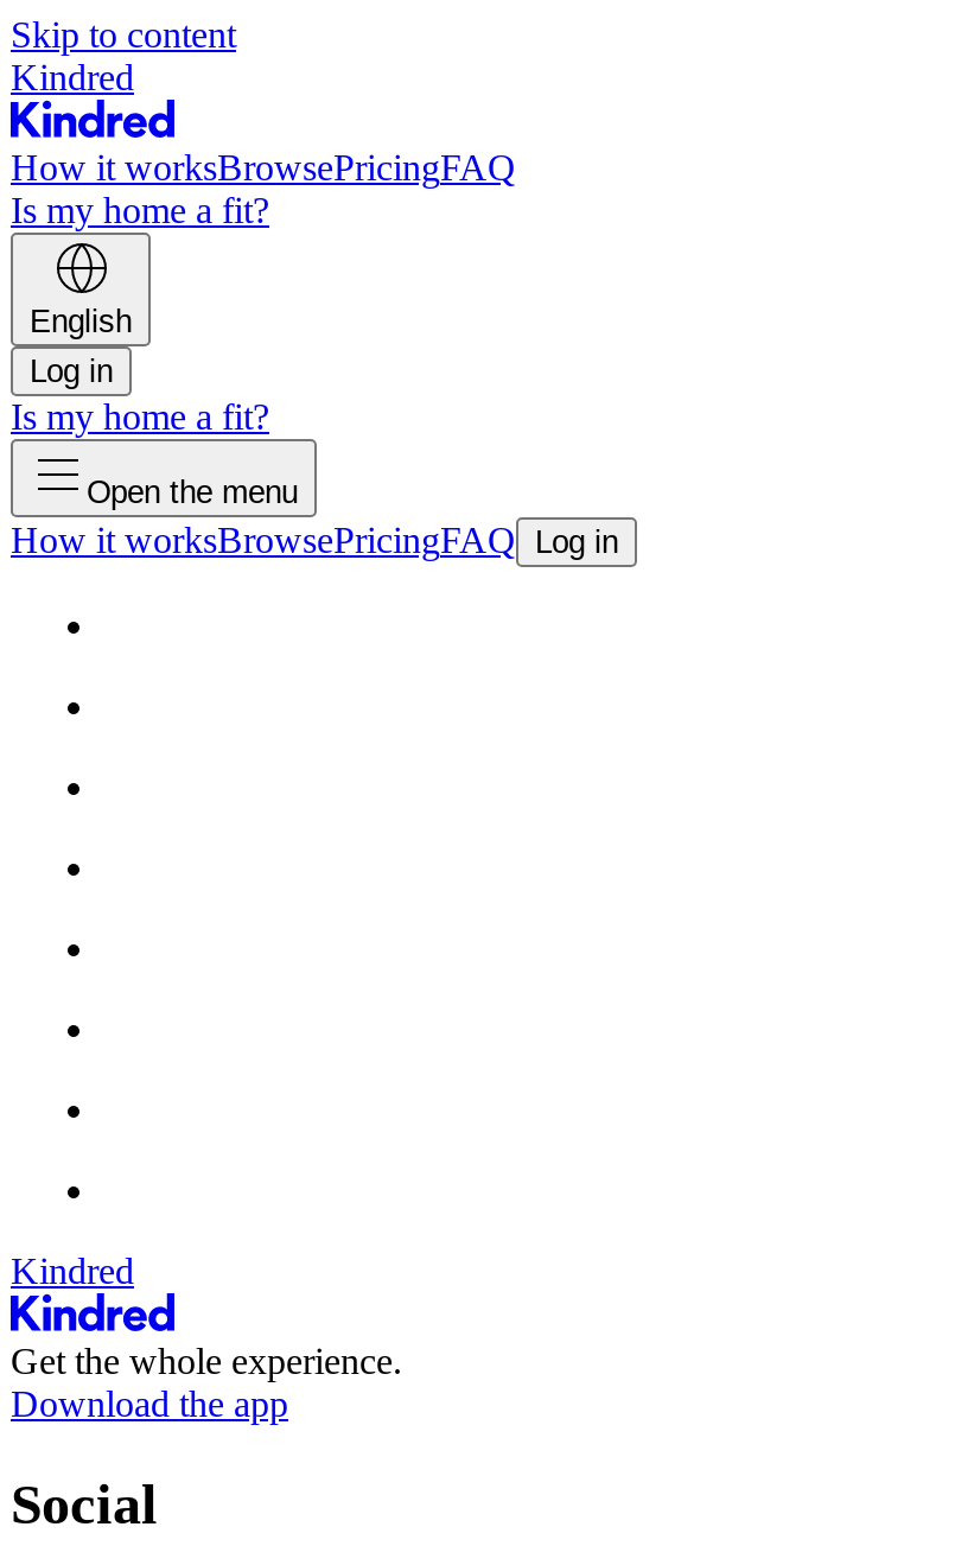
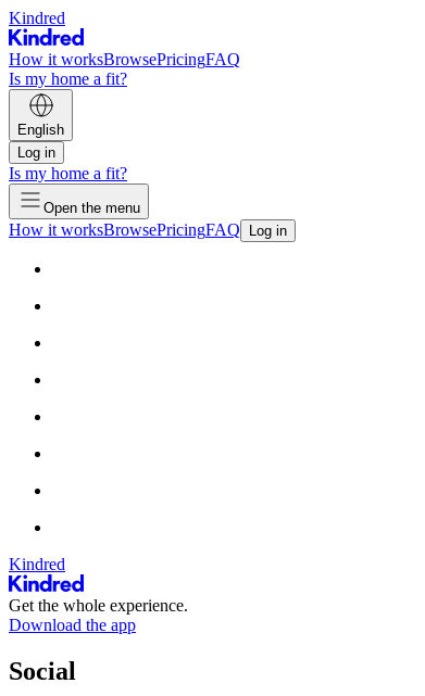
[11,14,236,55] Skip to content -> none

